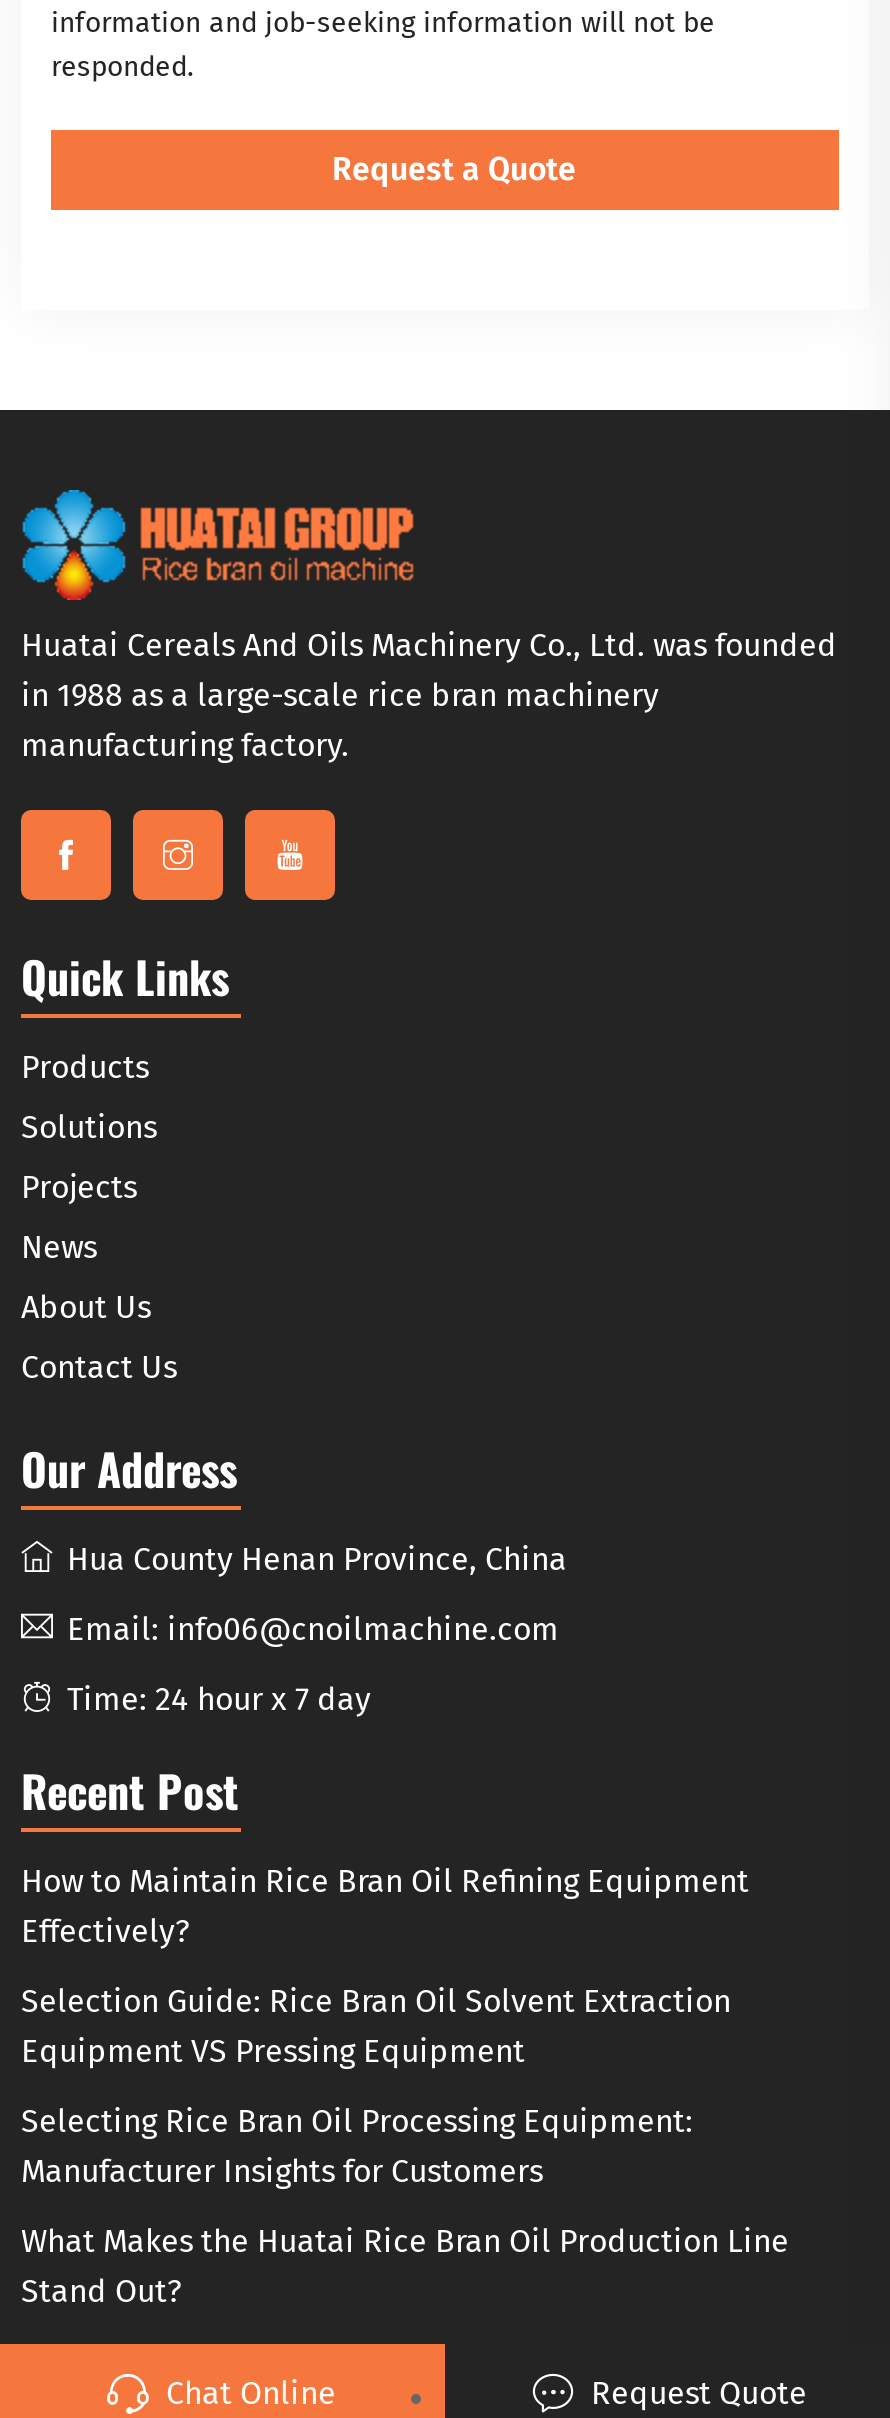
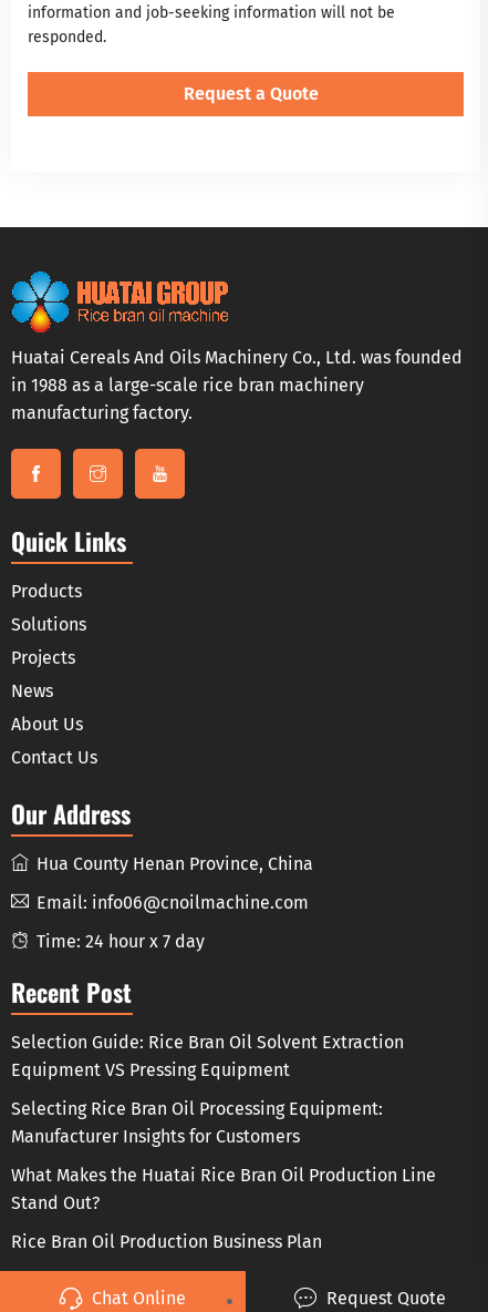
[21,1862,749,1950] How to Maintain Rice Bran Oil Refining Equipment | Effectively? -> none
moved [21,1982,789,2310] -> [11,1032,436,1213]: Selection Guide: Rice Bran Oil Solvent Extraction | Equipment VS Pressing Equipment | Selecting Rice Bran Oil Processing Equipment: | Manufacturer Insights for Customers | What Makes the Huatai Rice Bran Oil Production Line | Stand Out?
none -> [11,1231,322,1252] Rice Bran Oil Production Business Plan

